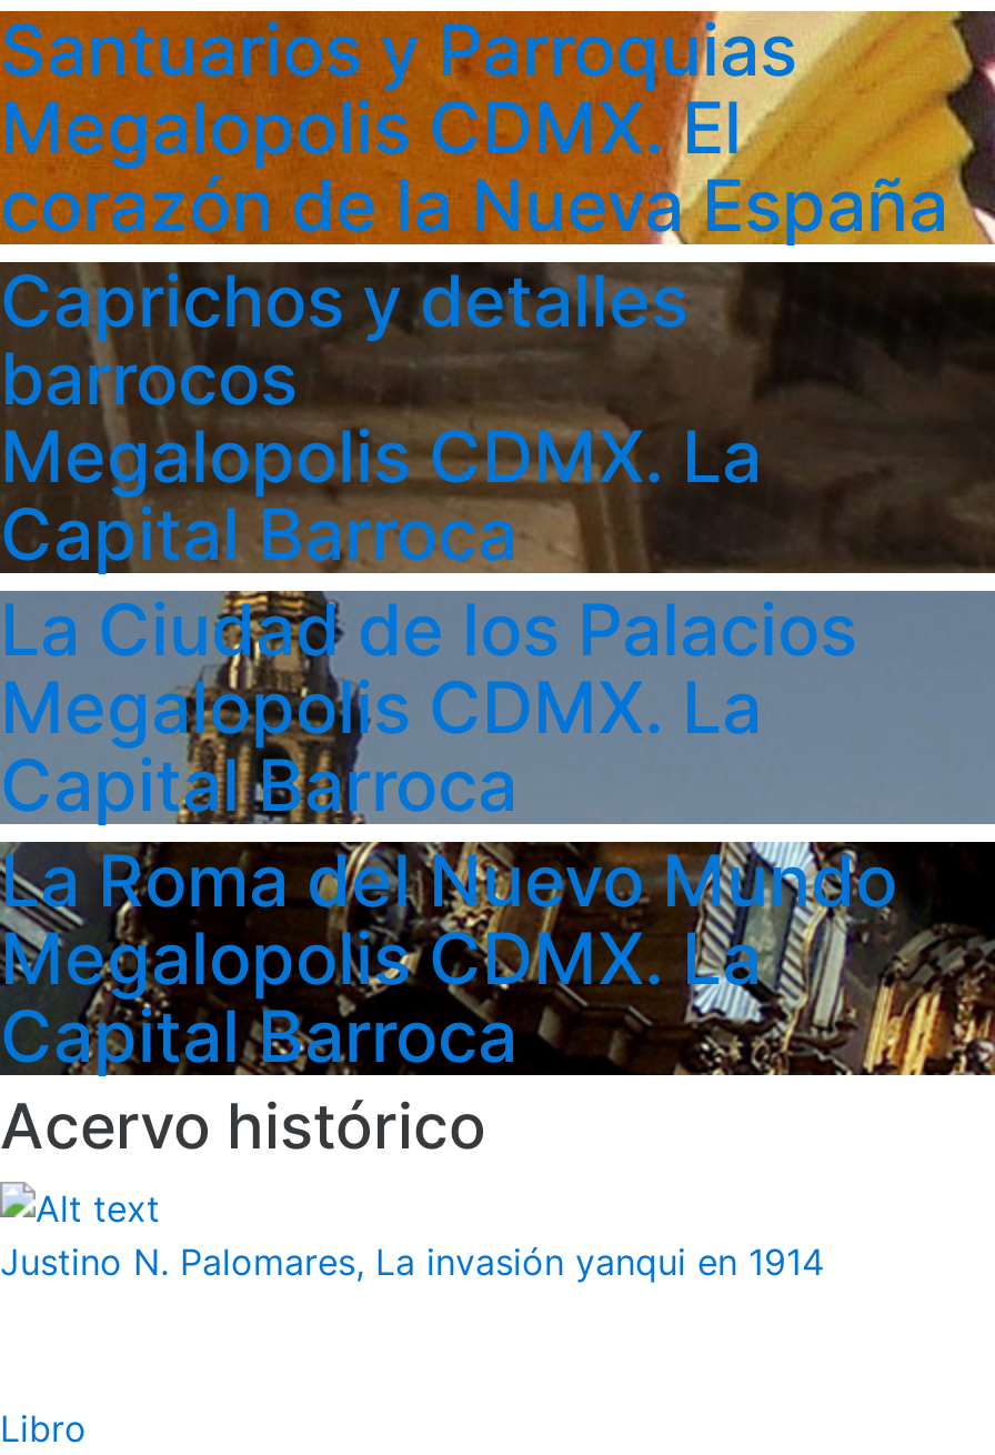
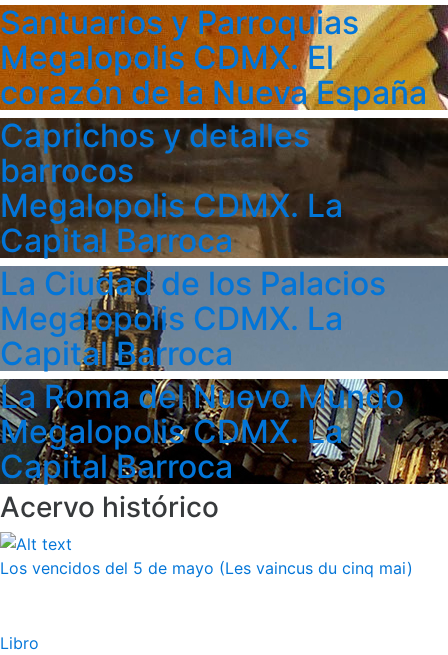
[0,1239,824,1283] Justino N. Palomares, La invasión yanqui en 1914 -> [0,558,413,578] Los vencidos del 5 de mayo (Les vaincus du cinq mai)

